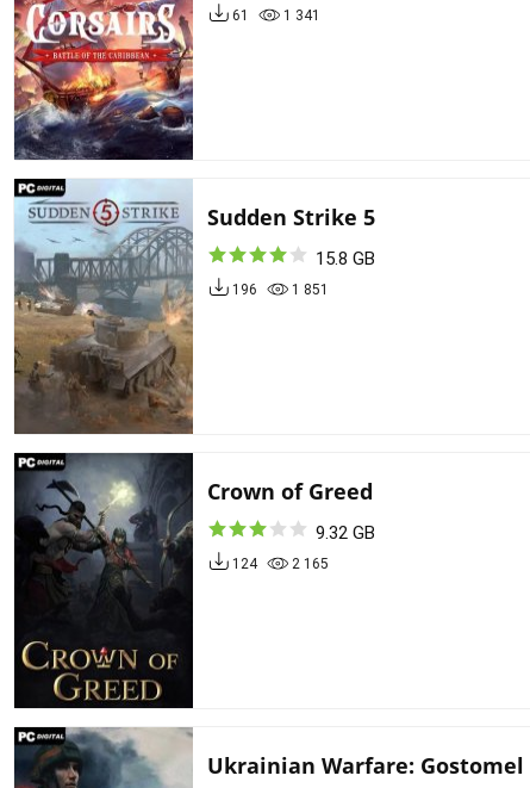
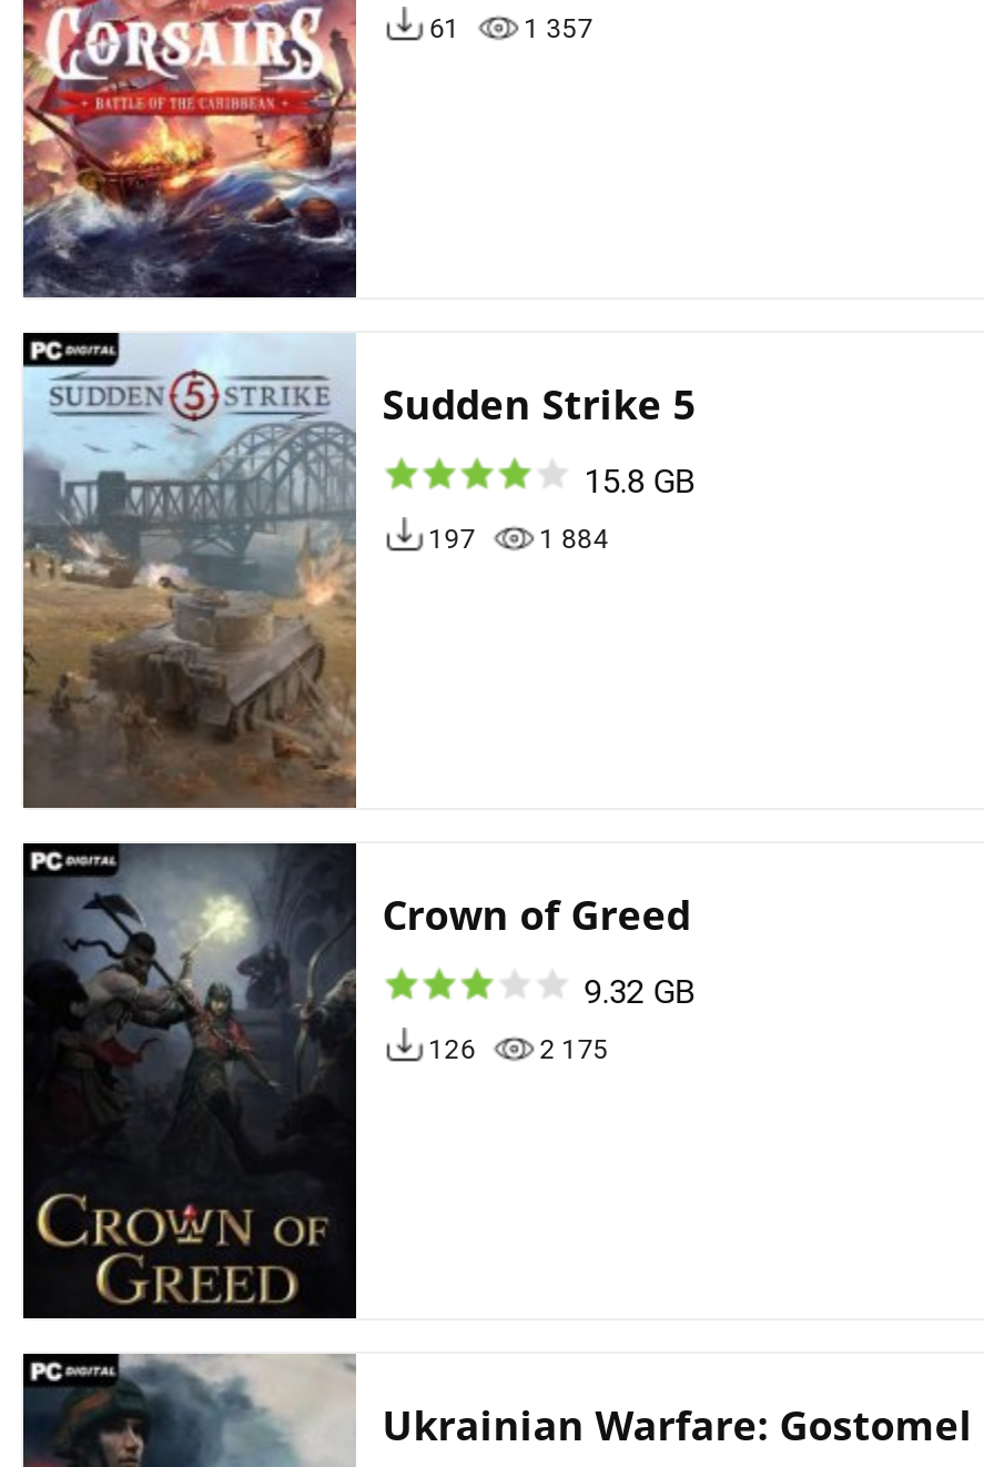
[283,7,320,24] 1 341 -> [524,13,593,44] 1 357
[232,281,257,298] 196 -> [429,524,475,555] 197
[291,281,328,298] 1 851 -> [540,524,608,555] 1 884
[232,556,257,572] 124 -> [429,1034,475,1065] 126
[291,556,328,572] 2 165 -> [540,1034,608,1065] 2 175

